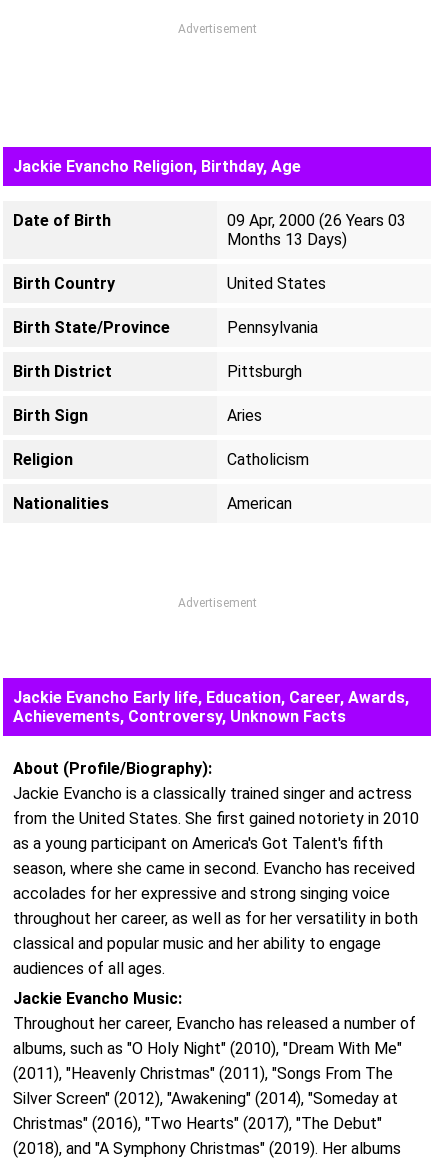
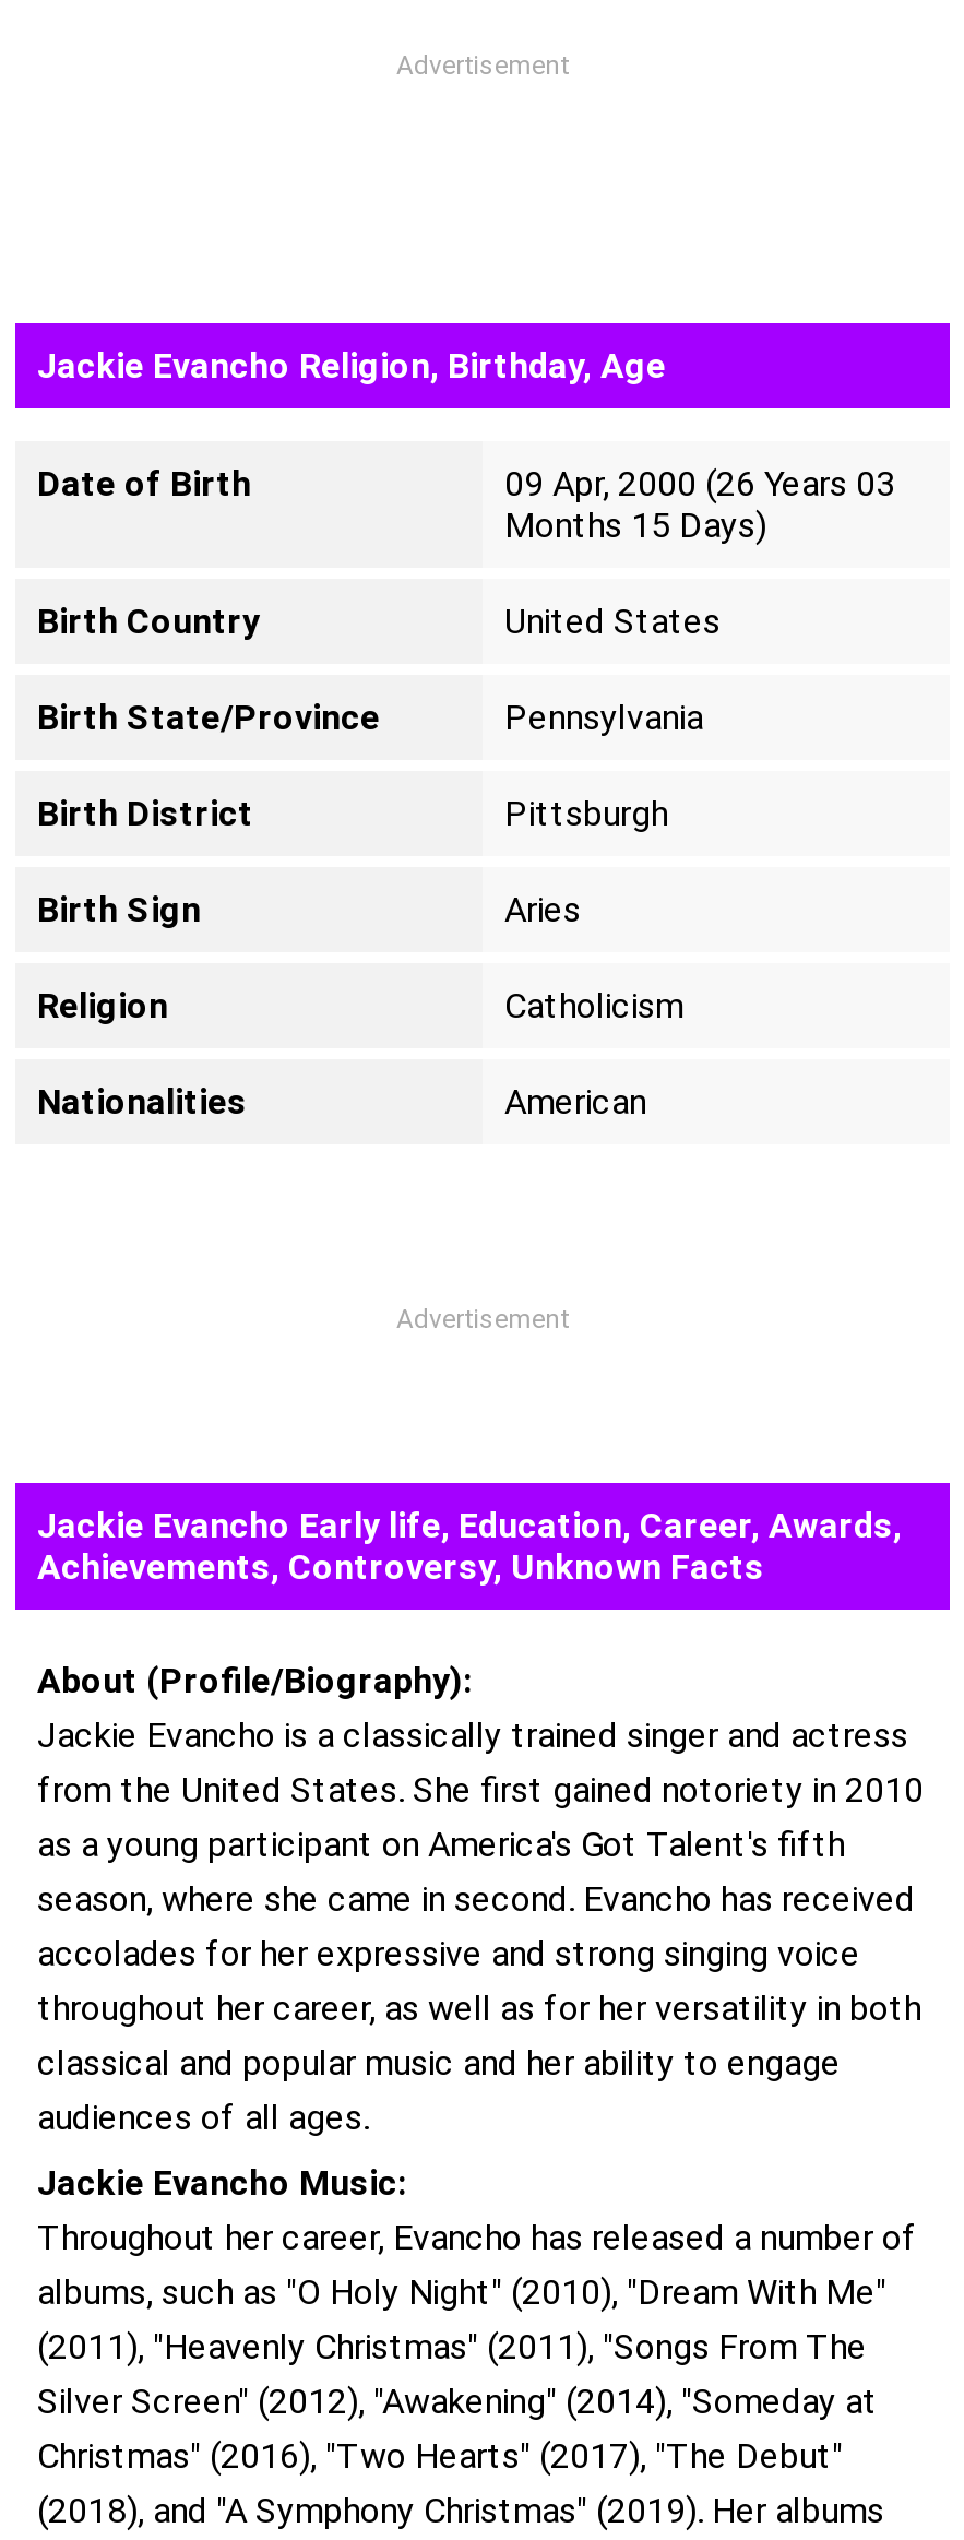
[227,230,347,249] Months 13 Days) -> [504,505,766,546] Months 15 Days)

